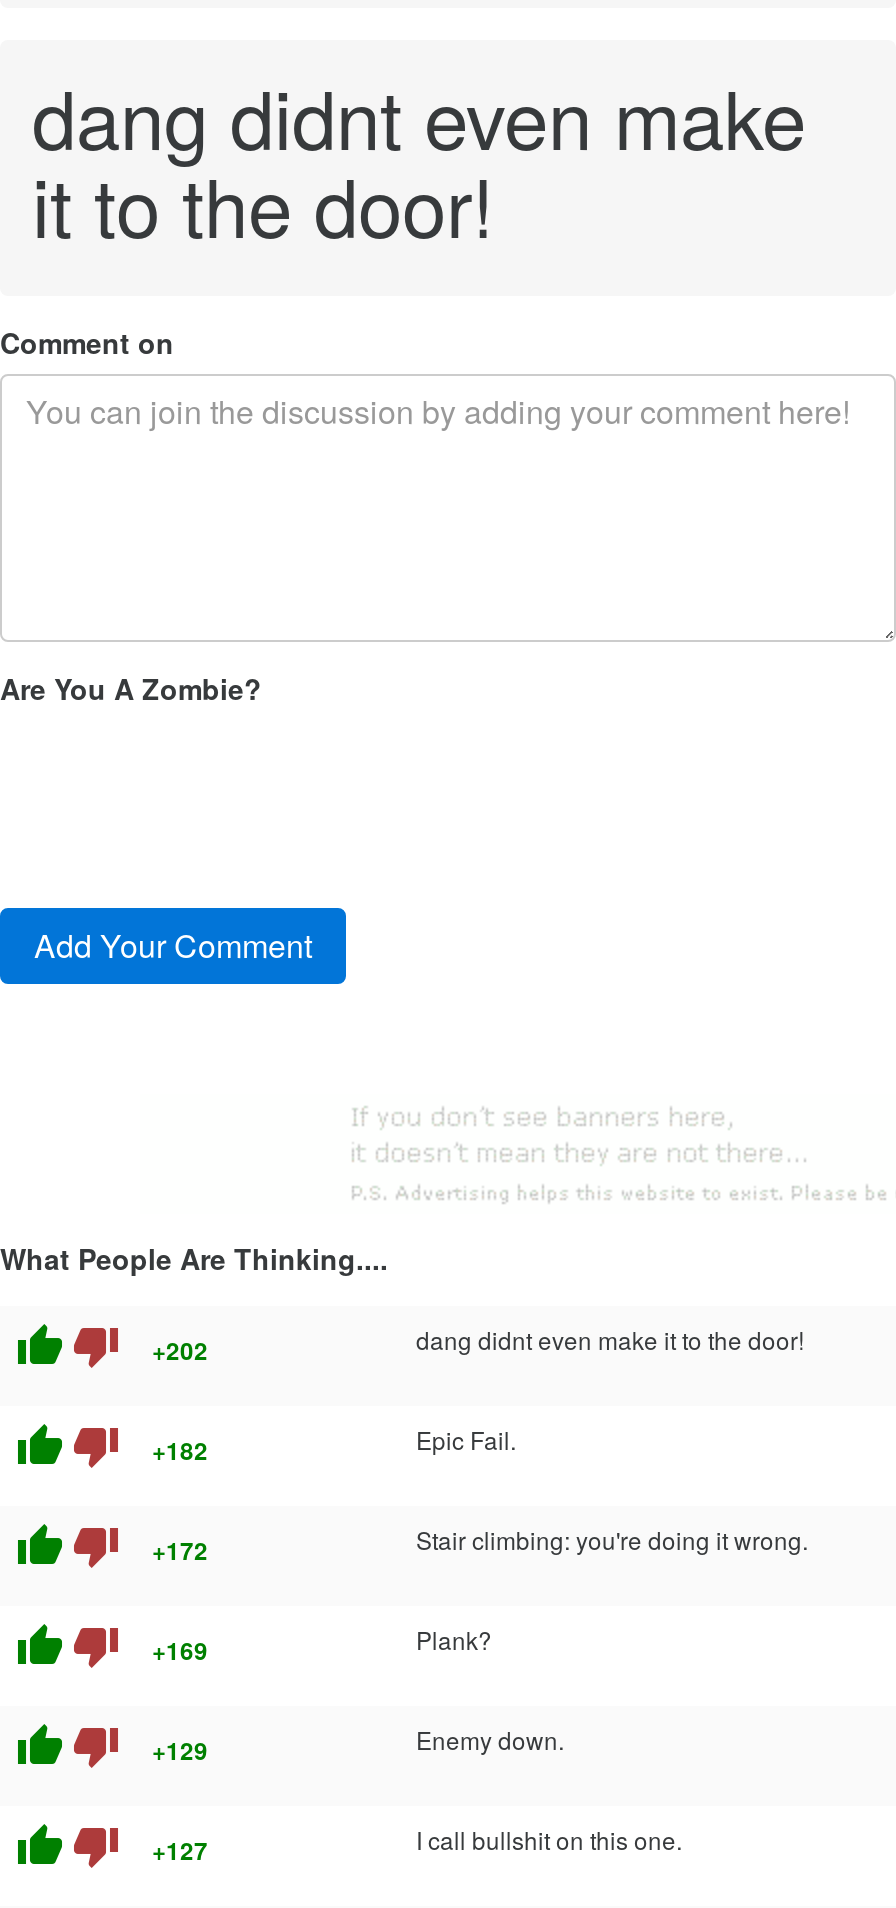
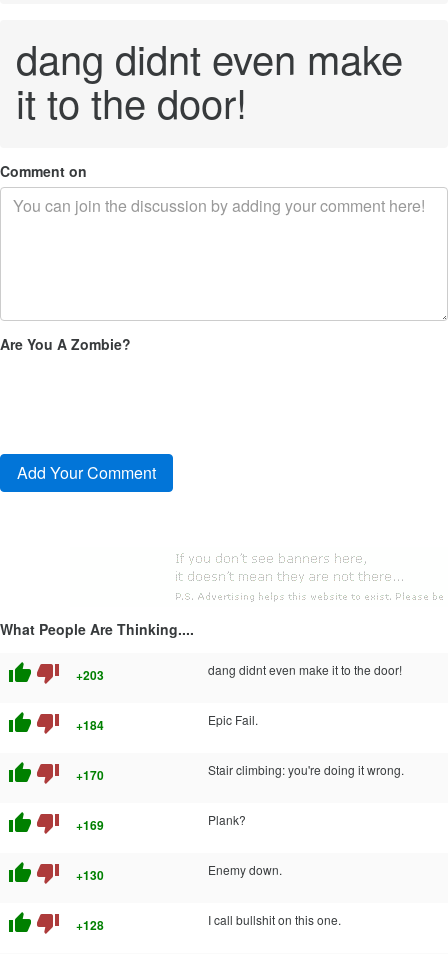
[152,1333,208,1369] +202 -> [76,666,104,684] +203
[152,1433,208,1469] +182 -> [76,716,104,734] +184
[152,1533,208,1569] +172 -> [76,766,104,784] +170
[152,1733,208,1769] +129 -> [76,866,104,884] +130
[152,1833,208,1869] +127 -> [76,916,104,934] +128

